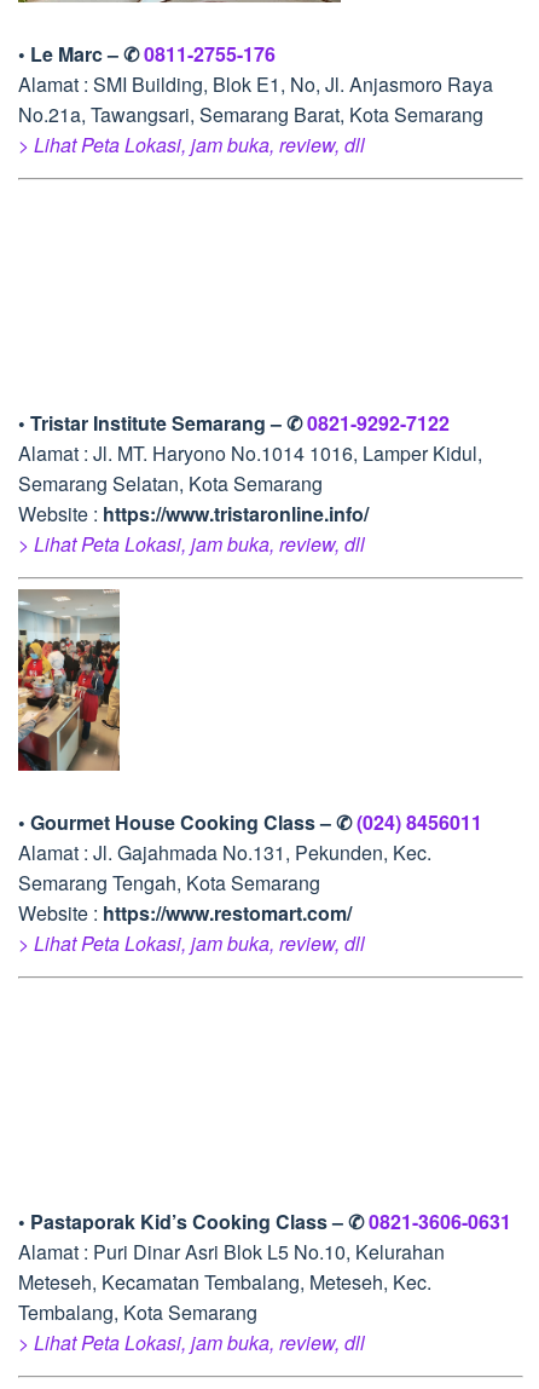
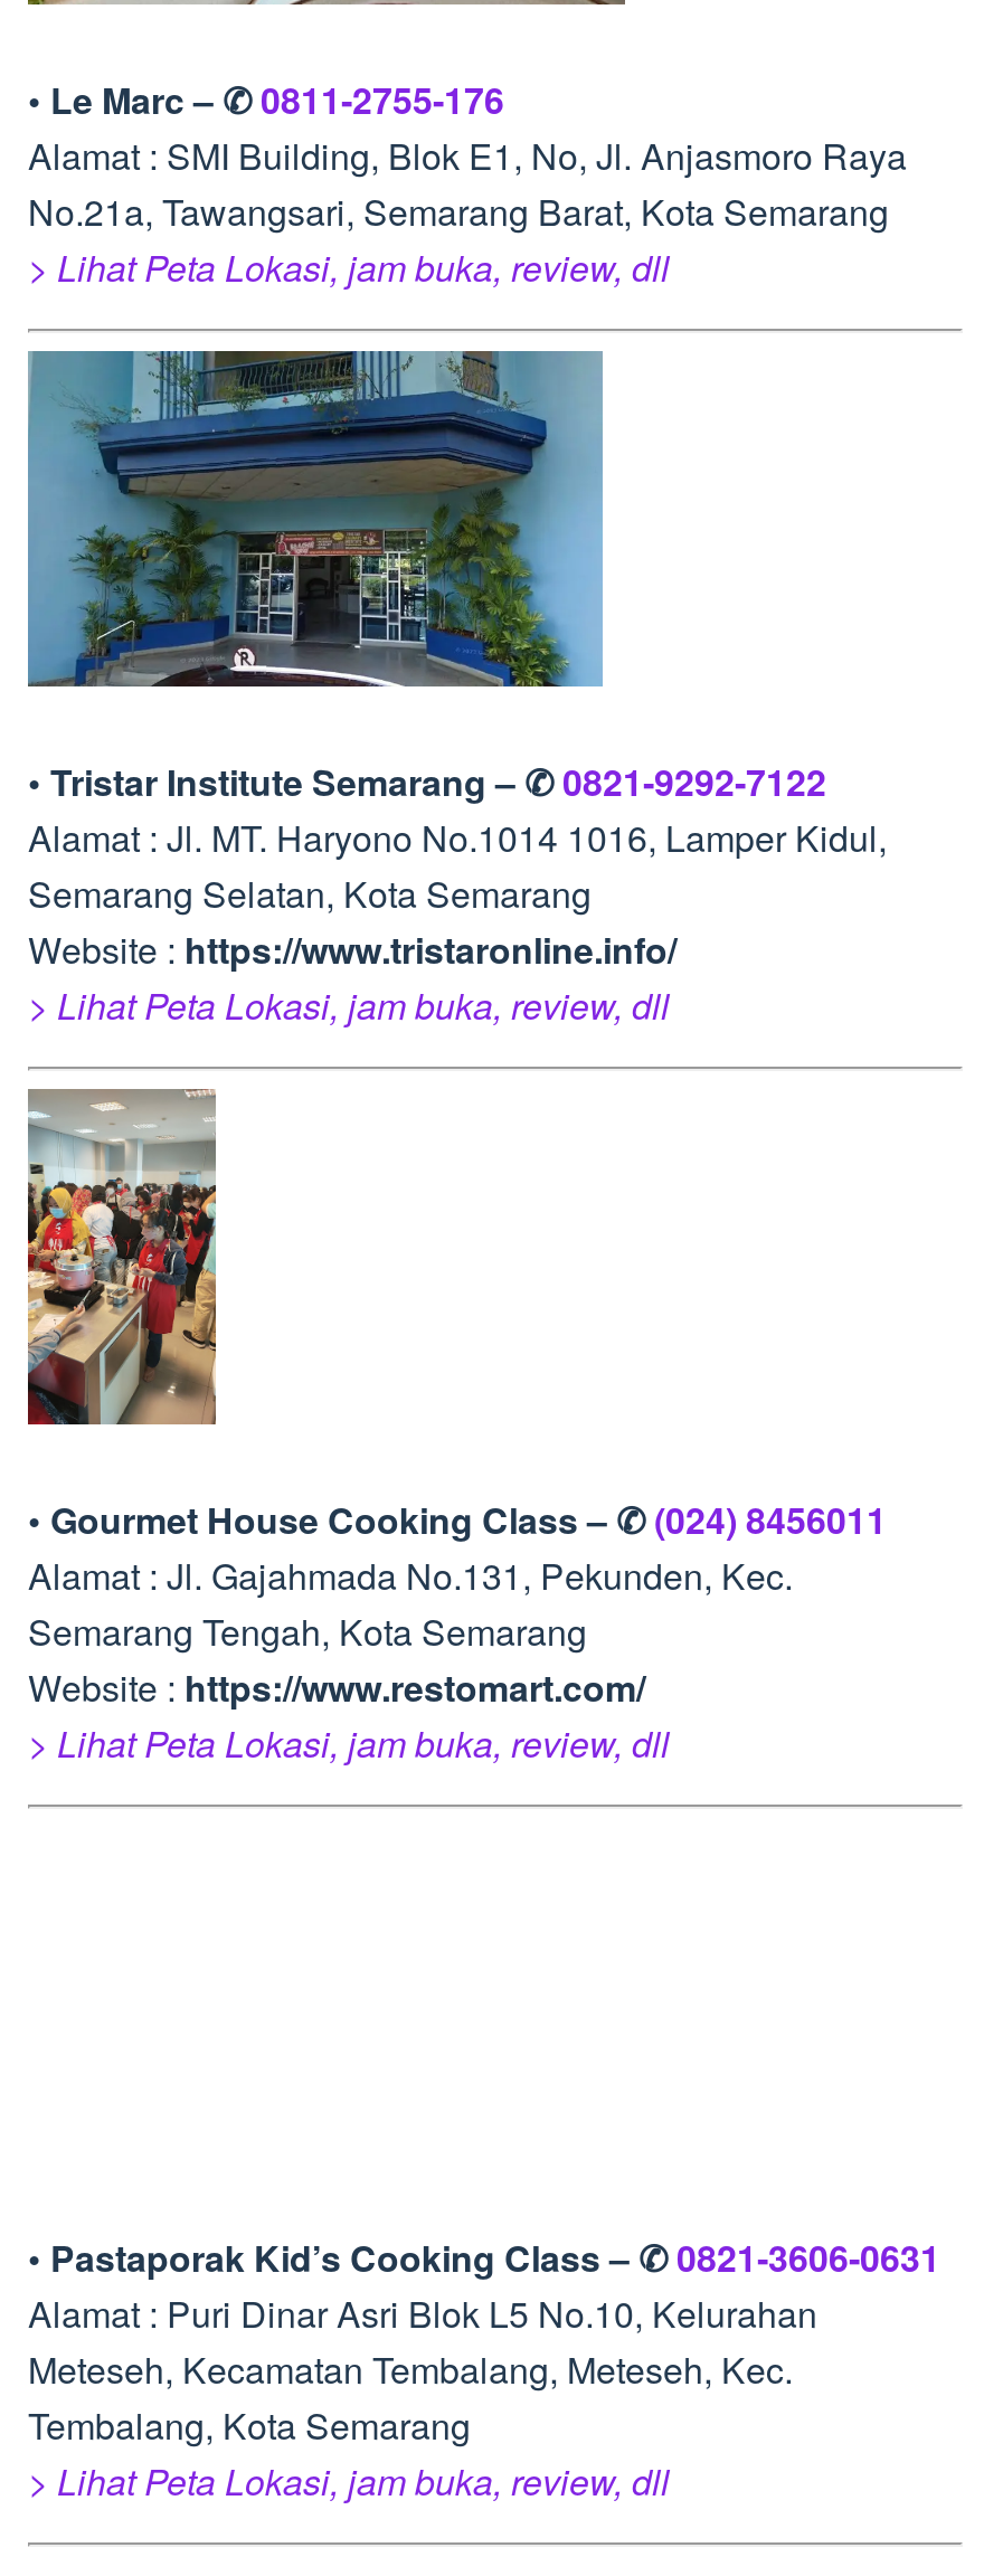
none -> [26,349,605,689] [image]

